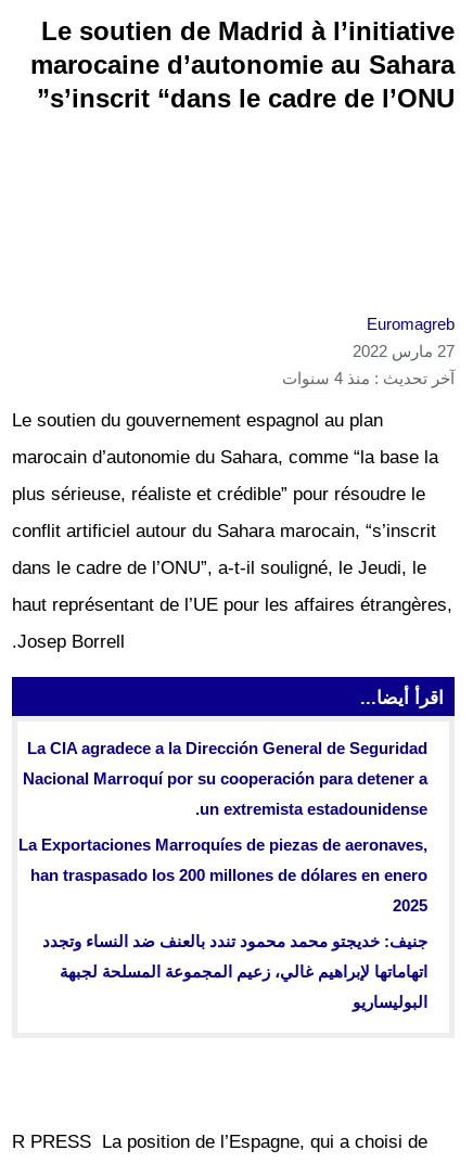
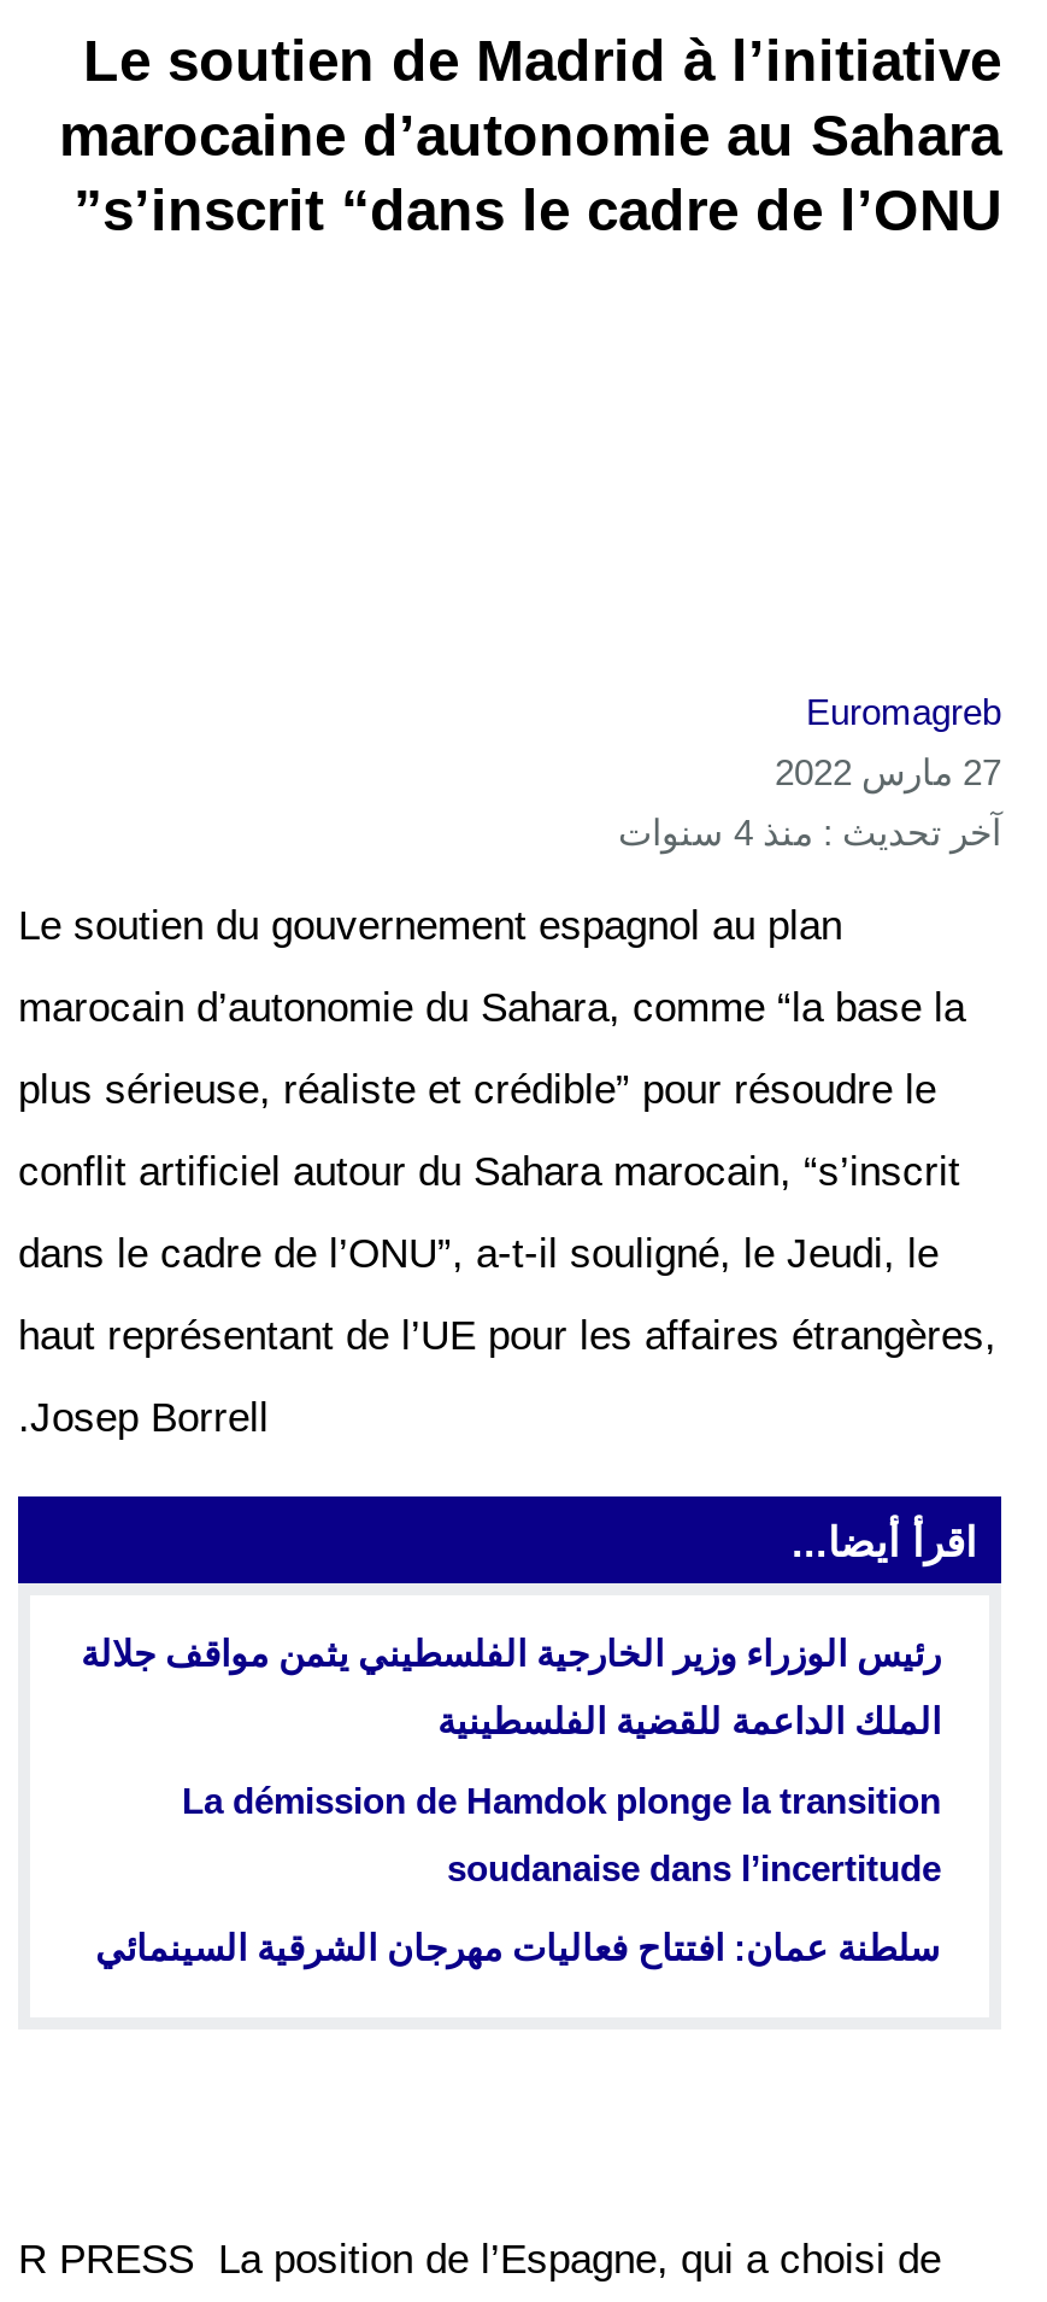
[18,738,427,1011] La CIA agradece a la Dirección General de Seguridad | Nacional Marroquí por su cooperación para detener a | un extremista estadounidense. | La Exportaciones Marroquíes de piezas de aeronaves, | han traspasado los 200 millones de dólares en enero | 2025 | جنيف: خديجتو محمد محمود تندد بالعنف ضد النساء وتجدد | اتهاماتها لإبراهيم غالي، زعيم المجموعة المسلحة لجبهة | البوليساريو -> [81,1633,941,1968] رئيس الوزراء وزير الخارجية الفلسطيني يثمن مواقف جلالة | الملك الداعمة للقضية الفلسطينية | La démission de Hamdok plonge la transition | soudanaise dans l’incertitude | سلطنة عمان: افتتاح فعاليات مهرجان الشرقية السينمائي

